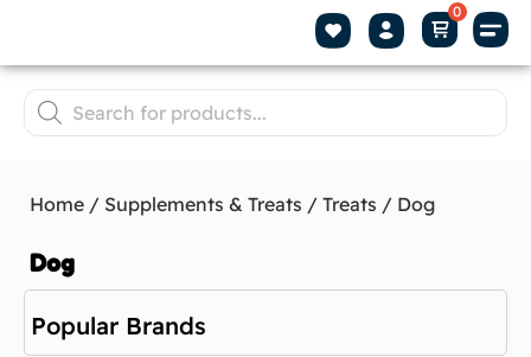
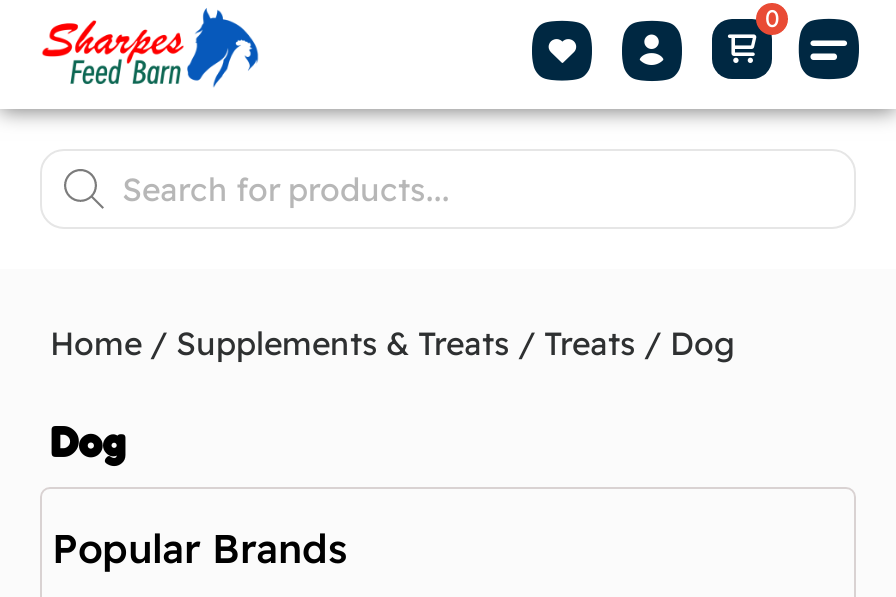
none -> [40,9,260,87] [image]

